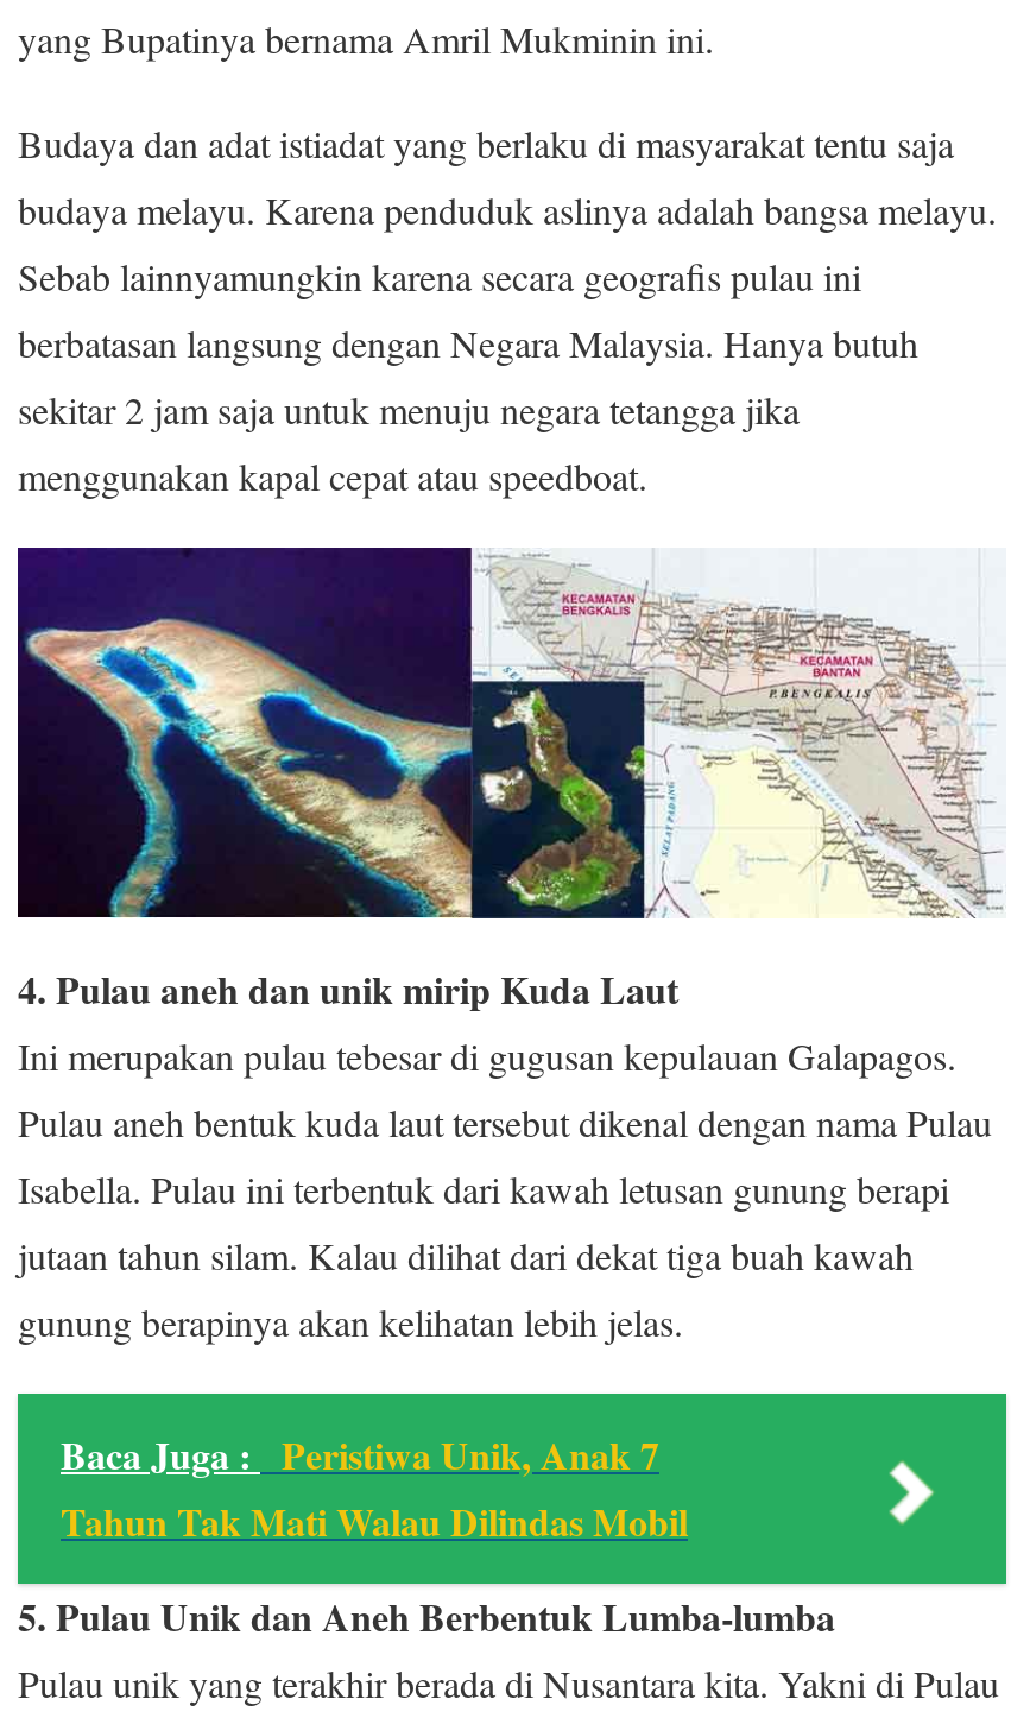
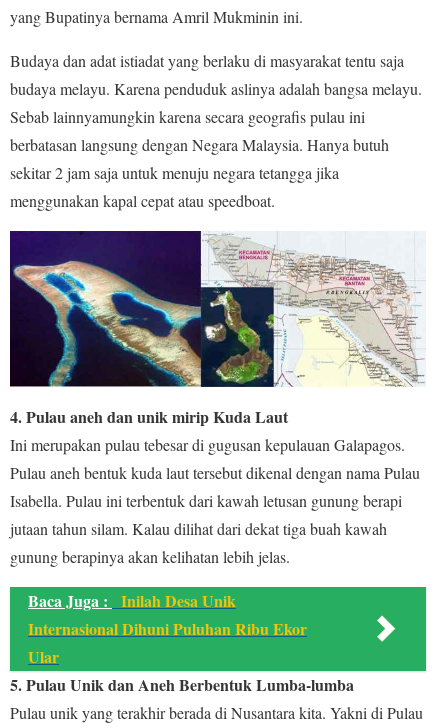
[61,1427,688,1548] Baca Juga : Peristiwa Unik, Anak 7 | Tahun Tak Mati Walau Dilindas Mobil -> [28,589,307,668] Baca Juga : Inilah Desa Unik | Internasional Dihuni Puluhan Ribu Ekor | Ular

